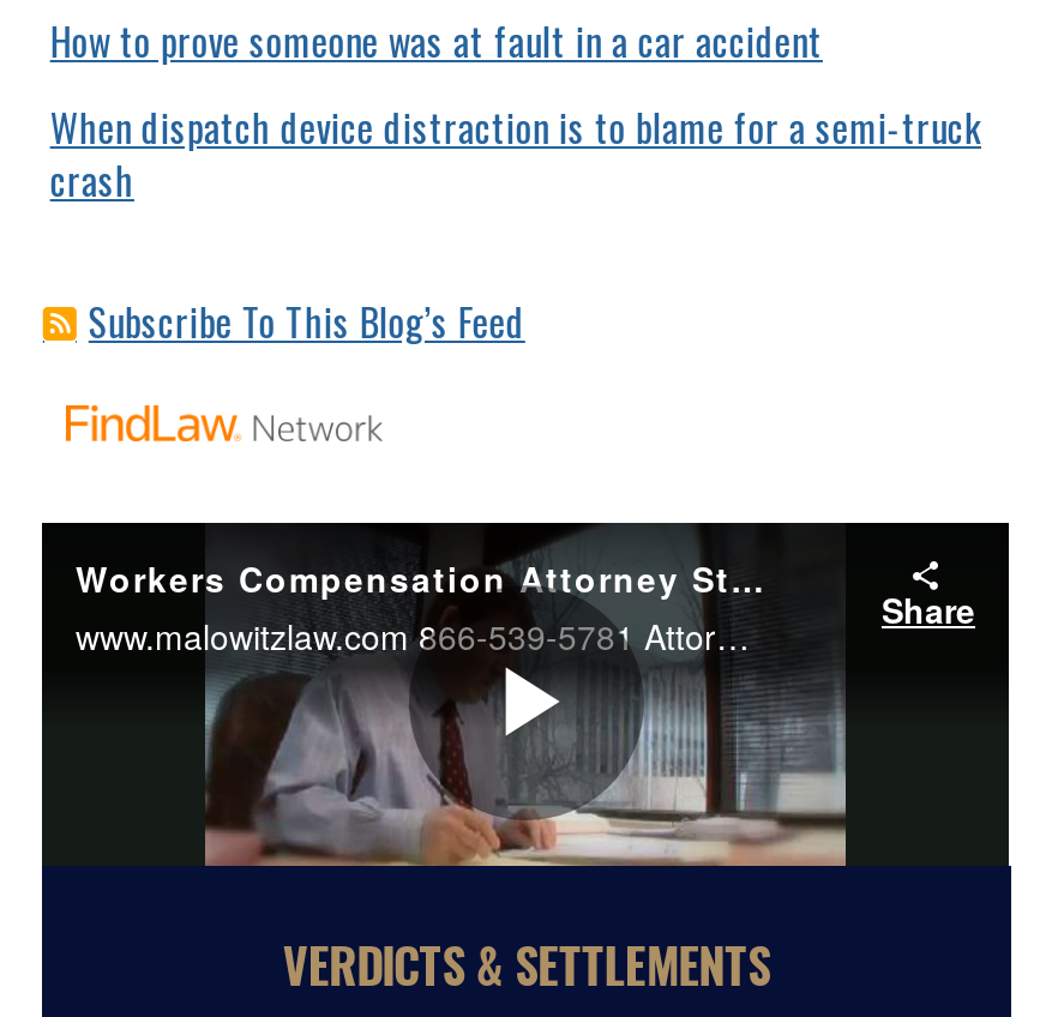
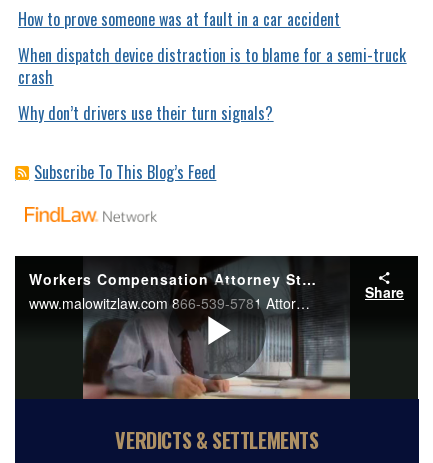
none -> [18,101,273,125] Why don’t drivers use their turn signals?

